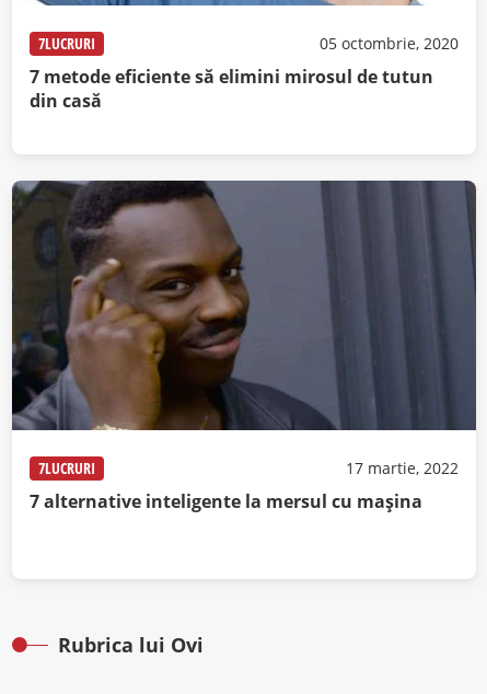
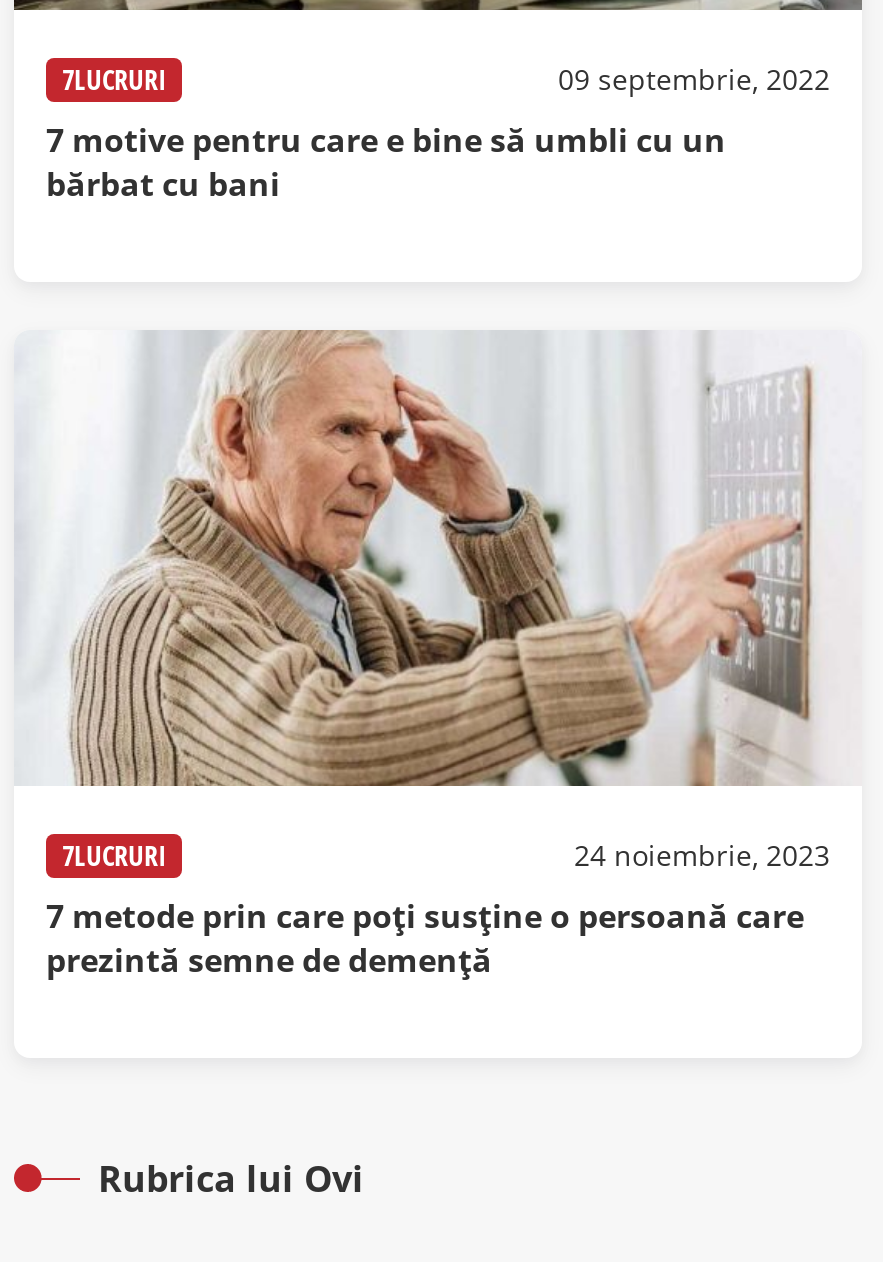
[320,33,459,54] 05 octombrie, 2020 -> [558,60,830,98] 09 septembrie, 2022
[30,65,433,113] 7 metode eficiente să elimini mirosul de tutun | din casă -> [46,118,726,206] 7 motive pentru care e bine să umbli cu un | bărbat cu bani
[11,180,477,478] [image] | 17 martie, 2022 -> [14,330,862,874] [image] | 24 noiembrie, 2023
[30,489,422,513] 7 alternative inteligente la mersul cu mașina -> [46,894,804,982] 7 metode prin care poți susține o persoană care | prezintă semne de demență

